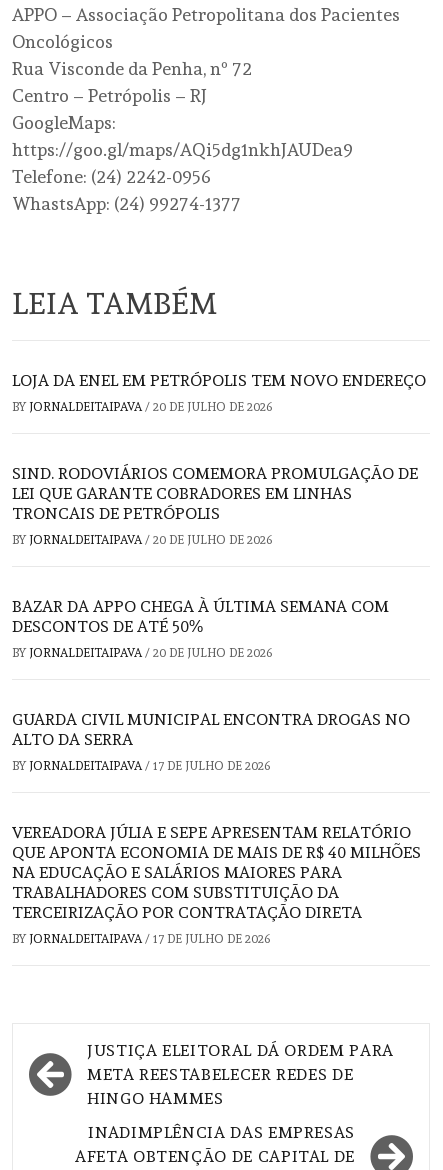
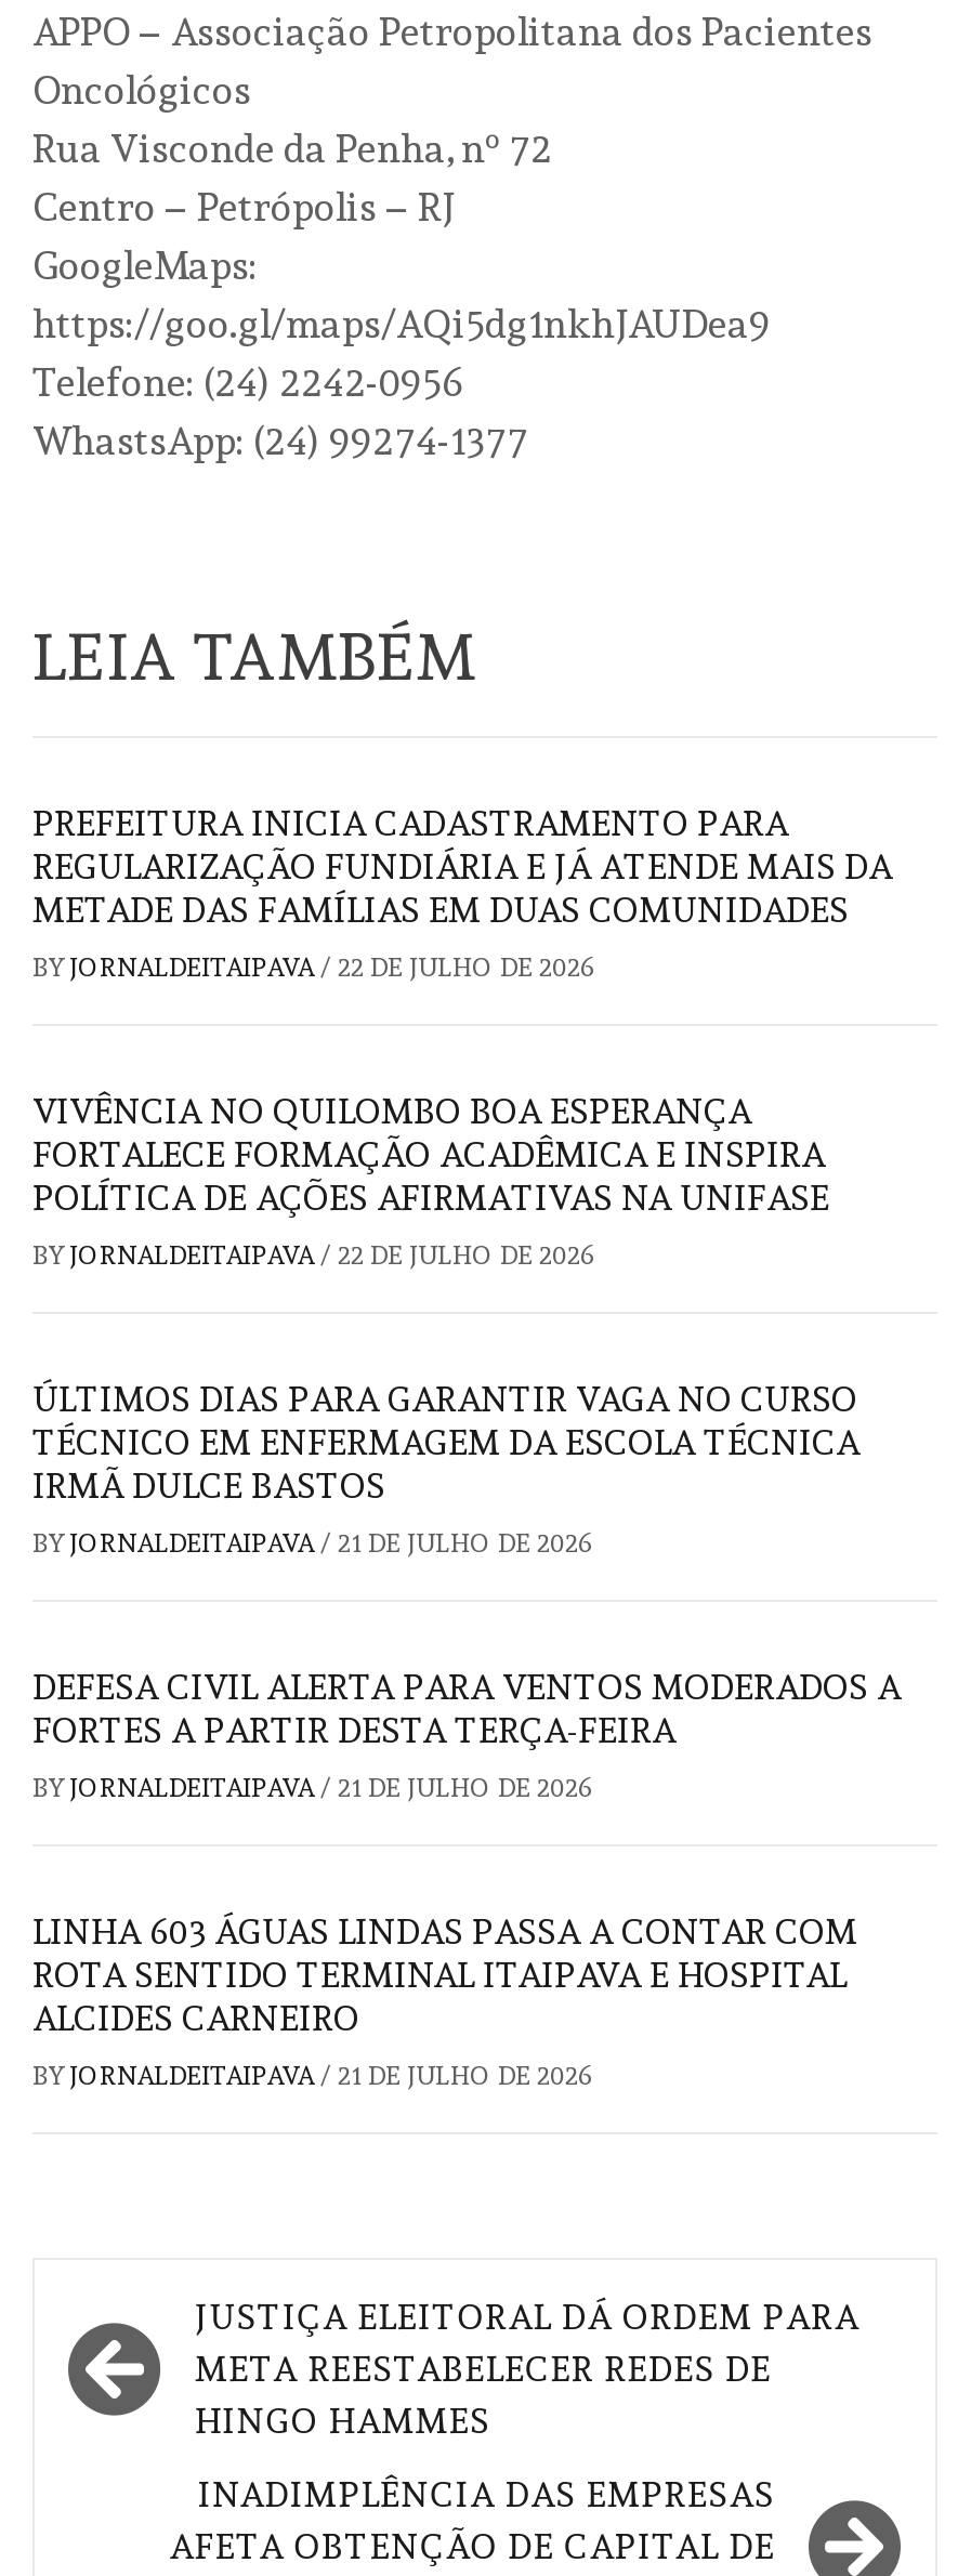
[12,371,426,390] LOJA DA ENEL EM PETRÓPOLIS TEM NOVO ENDEREÇO -> [32,804,892,931] PREFEITURA INICIA CADASTRAMENTO PARA | REGULARIZAÇÃO FUNDIÁRIA E JÁ ATENDE MAIS DA | METADE DAS FAMÍLIAS EM DUAS COMUNIDADES
[12,400,272,414] BY JORNALDEITAIPAVA / 20 DE JULHO DE 2026 -> [32,953,593,983] BY JORNALDEITAIPAVA / 22 DE JULHO DE 2026
[12,464,418,523] SIND. RODOVIÁRIOS COMEMORA PROMULGAÇÃO DE | LEI QUE GARANTE COBRADORES EM LINHAS | TRONCAIS DE PETRÓPOLIS -> [32,1091,829,1219] VIVÊNCIA NO QUILOMBO BOA ESPERANÇA | FORTALECE FORMAÇÃO ACADÊMICA E INSPIRA | POLÍTICA DE AÇÕES AFIRMATIVAS NA UNIFASE
[12,533,272,547] BY JORNALDEITAIPAVA / 20 DE JULHO DE 2026 -> [32,1241,593,1271] BY JORNALDEITAIPAVA / 22 DE JULHO DE 2026
[12,597,389,636] BAZAR DA APPO CHEGA À ÚLTIMA SEMANA COM | DESCONTOS DE ATÉ 50% -> [32,1379,859,1507] ÚLTIMOS DIAS PARA GARANTIR VAGA NO CURSO | TÉCNICO EM ENFERMAGEM DA ESCOLA TÉCNICA | IRMÃ DULCE BASTOS
[12,646,272,660] BY JORNALDEITAIPAVA / 20 DE JULHO DE 2026 -> [32,1529,591,1559] BY JORNALDEITAIPAVA / 21 DE JULHO DE 2026
[12,710,410,749] GUARDA CIVIL MUNICIPAL ENCONTRA DROGAS NO | ALTO DA SERRA -> [32,1667,901,1752] DEFESA CIVIL ALERTA PARA VENTOS MODERADOS A | FORTES A PARTIR DESTA TERÇA-FEIRA
[12,759,270,773] BY JORNALDEITAIPAVA / 17 DE JULHO DE 2026 -> [32,1773,591,1804] BY JORNALDEITAIPAVA / 21 DE JULHO DE 2026
[12,823,421,922] VEREADORA JÚLIA E SEPE APRESENTAM RELATÓRIO | QUE APONTA ECONOMIA DE MAIS DE R$ 40 MILHÕES | NA EDUCAÇÃO E SALÁRIOS MAIORES PARA | TRABALHADORES COM SUBSTITUIÇÃO DA | TERCEIRIZAÇÃO POR CONTRATAÇÃO DIRETA -> [32,1912,857,2040] LINHA 603 ÁGUAS LINDAS PASSA A CONTAR COM | ROTA SENTIDO TERMINAL ITAIPAVA E HOSPITAL | ALCIDES CARNEIRO
[12,932,270,946] BY JORNALDEITAIPAVA / 17 DE JULHO DE 2026 -> [32,2061,591,2092] BY JORNALDEITAIPAVA / 21 DE JULHO DE 2026

